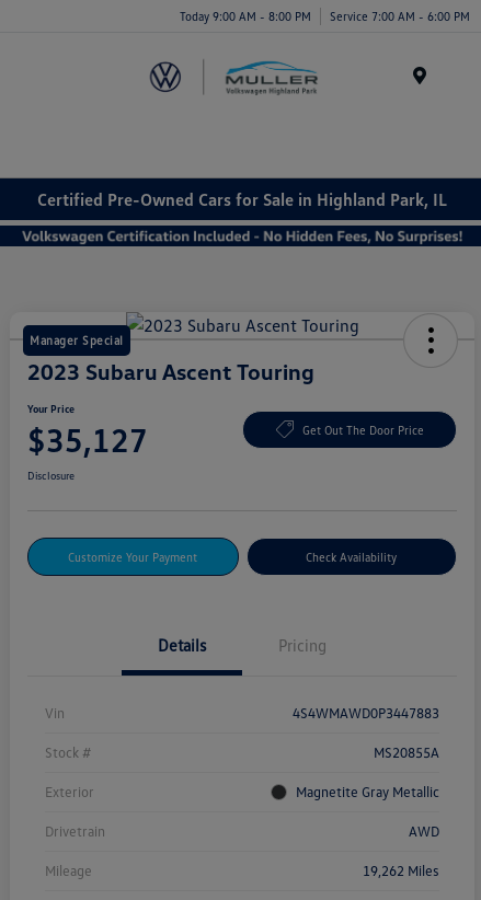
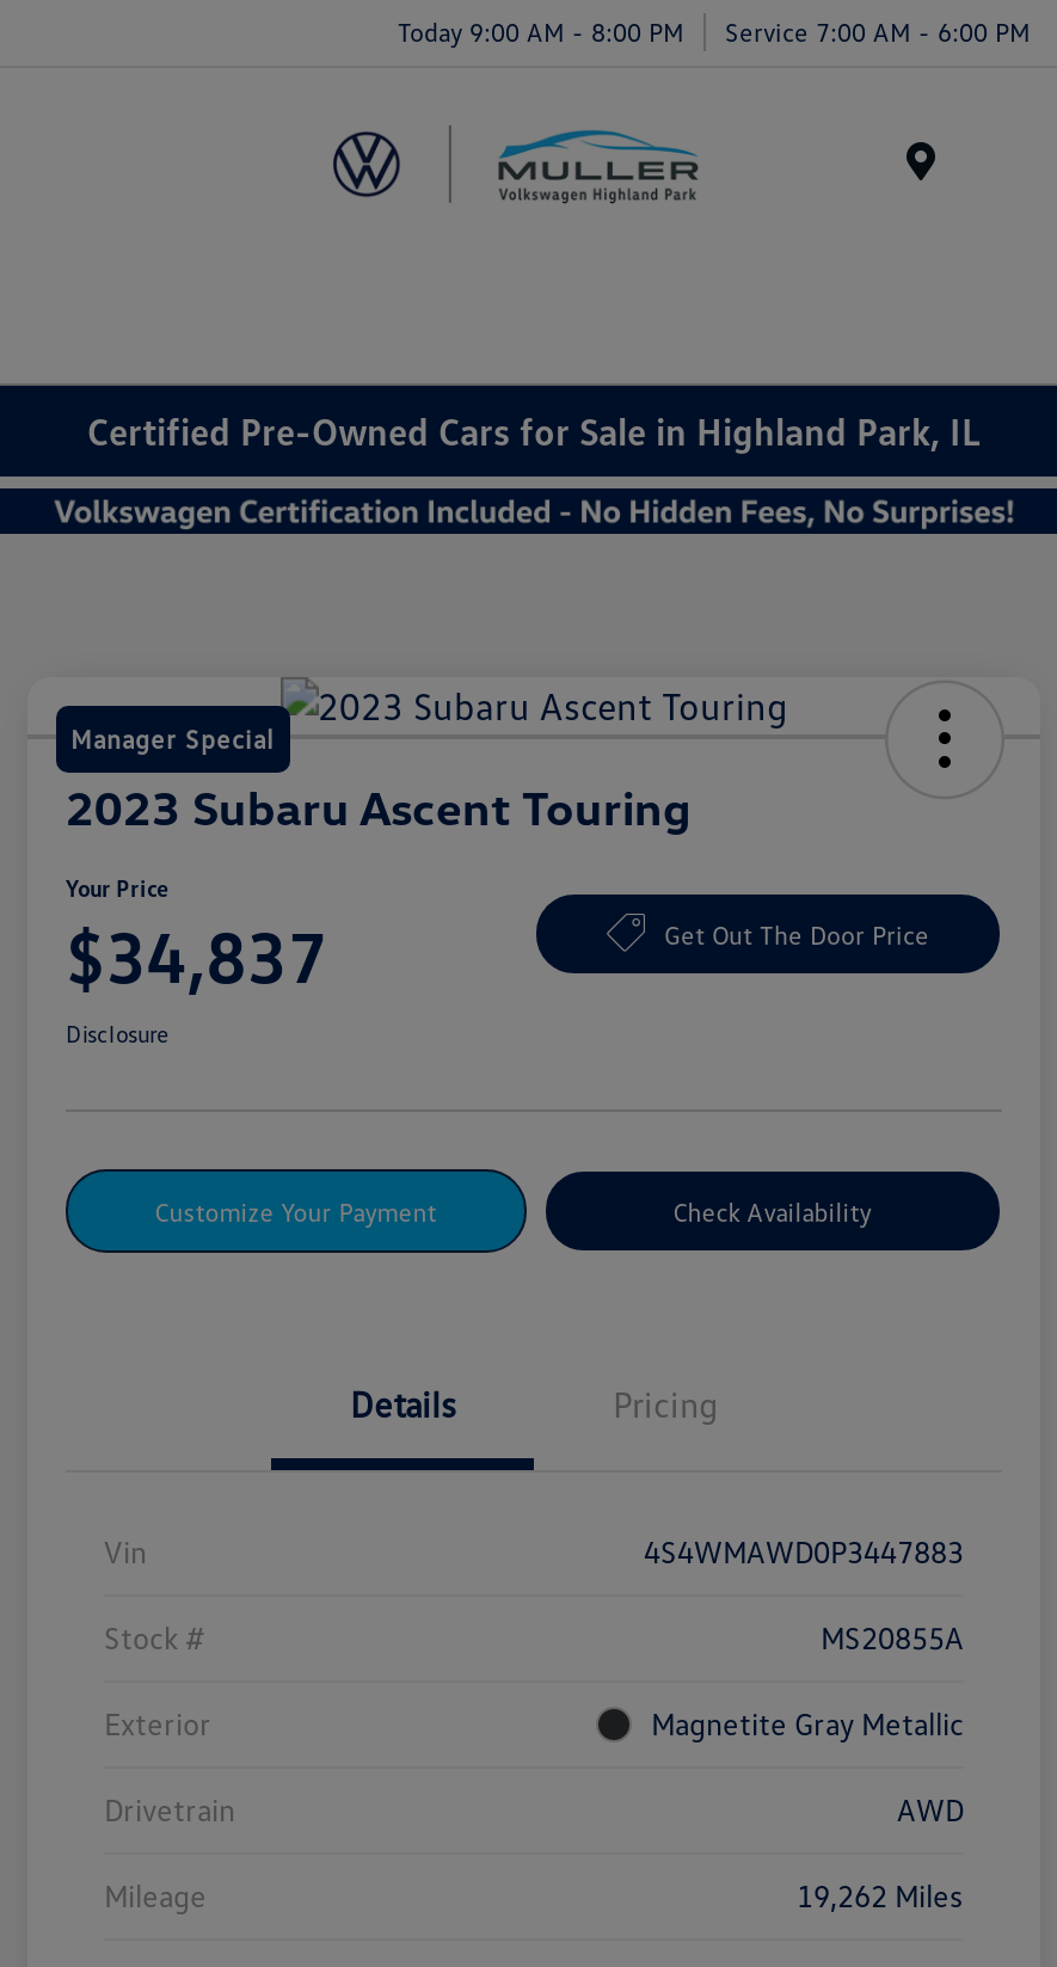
[27,420,148,460] $35,127 -> [66,912,328,1000] $34,837

